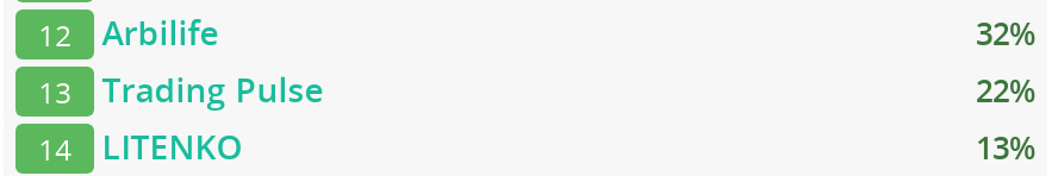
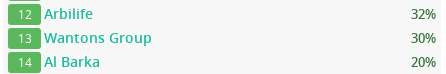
[102,67,1035,112] Trading Pulse | 22% -> [44,28,436,47] Wantons Group | 30%
[102,124,1035,169] LITENKO | 13% -> [44,52,436,71] Al Barka | 20%

